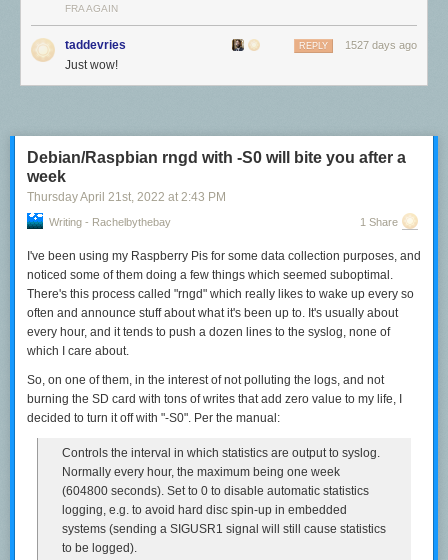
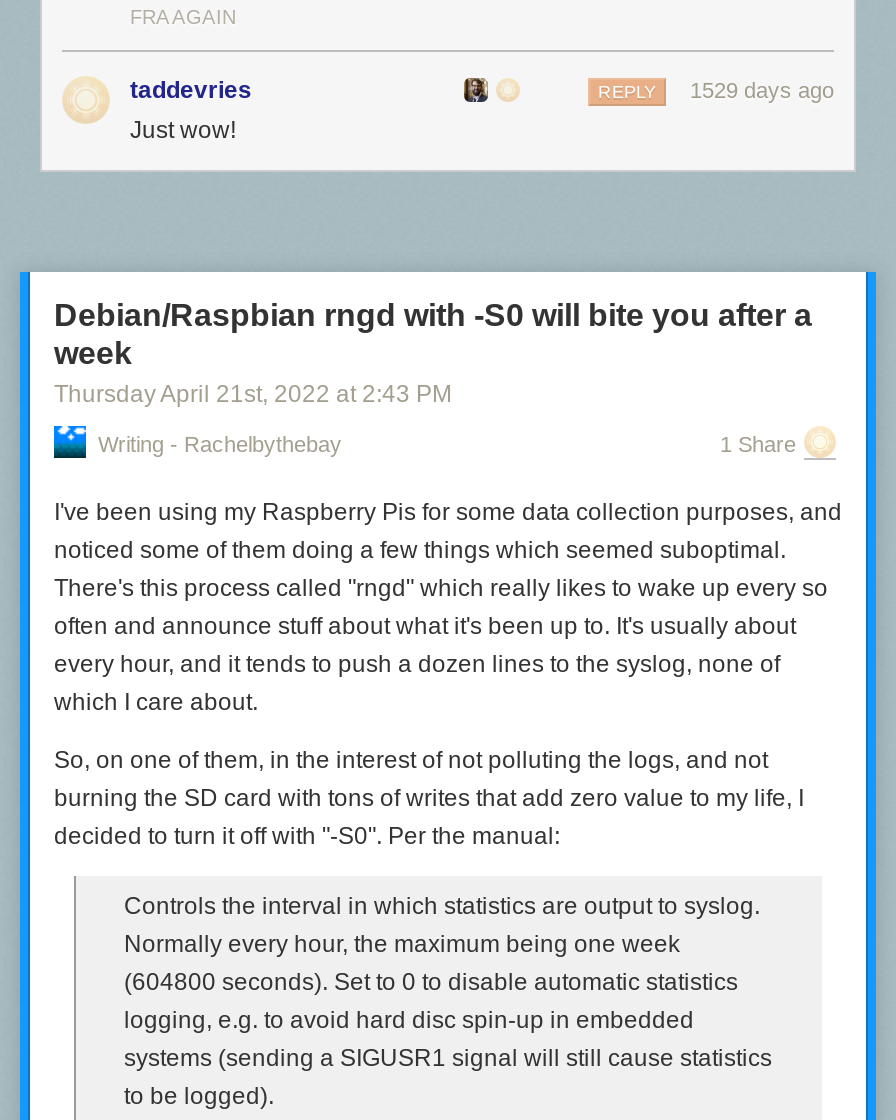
[299,39,417,51] REPLY 1527 days ago -> [598,79,834,103] REPLY 1529 days ago

